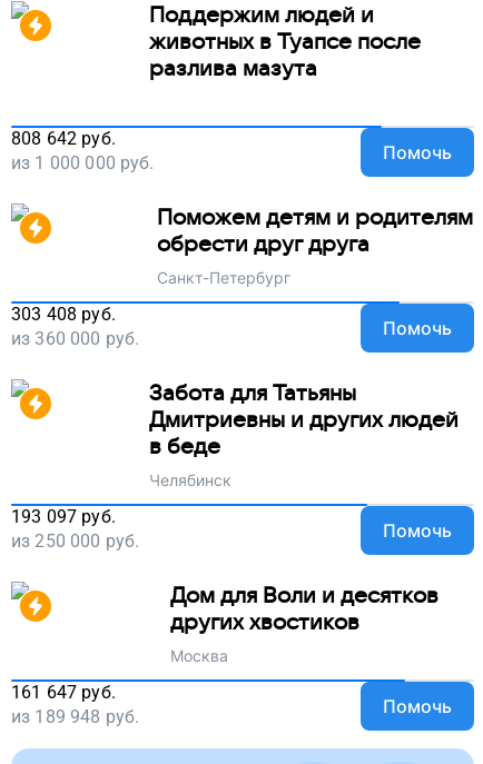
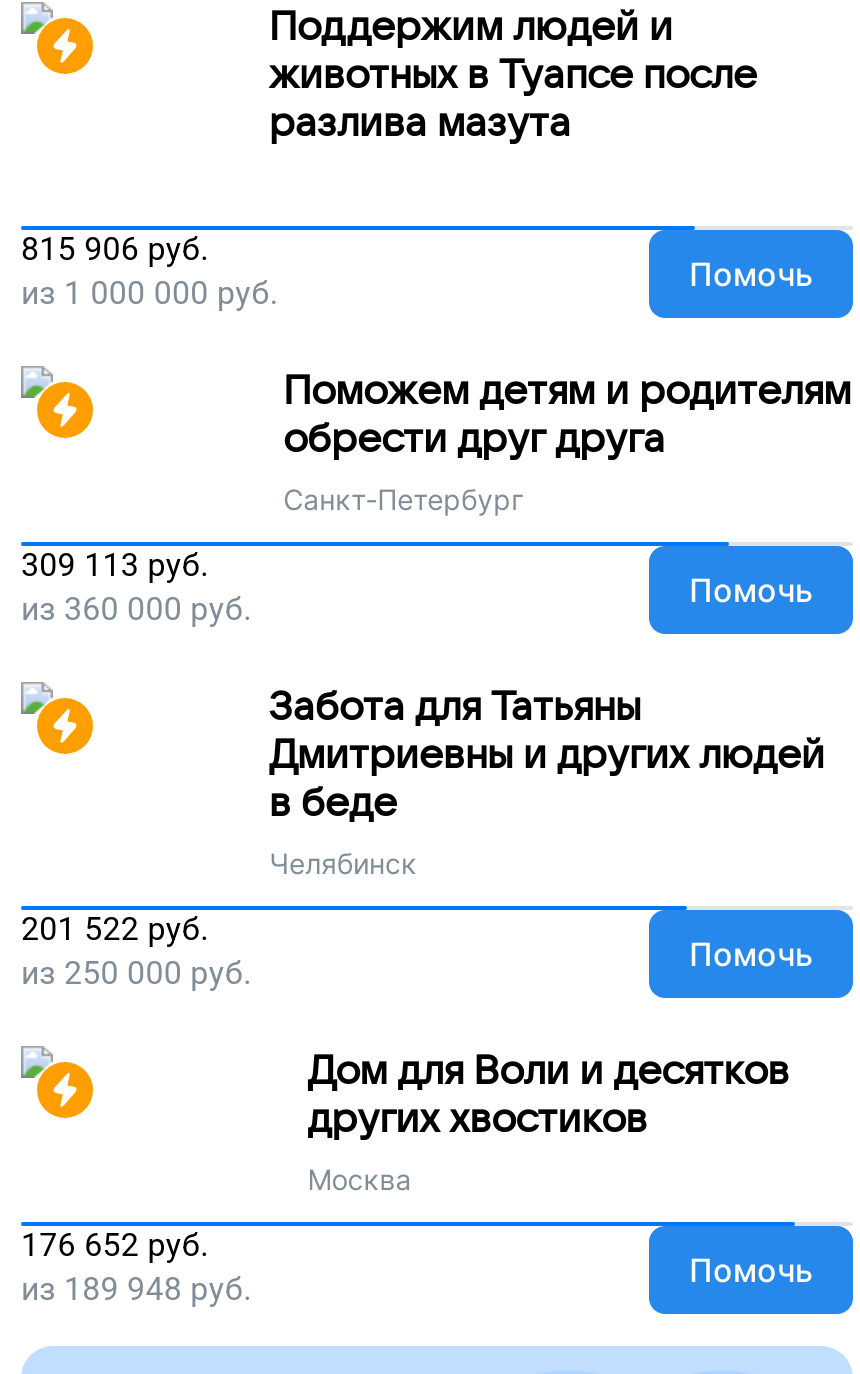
[11,128,116,149] 808 642 руб. -> [21,230,209,268] 815 906 руб.
[11,304,116,325] 303 408 руб. -> [21,546,209,584] 309 113 руб.
[11,506,116,527] 193 097 руб. -> [21,910,209,948] 201 522 руб.
[11,682,116,703] 161 647 руб. -> [21,1226,209,1264] 176 652 руб.

